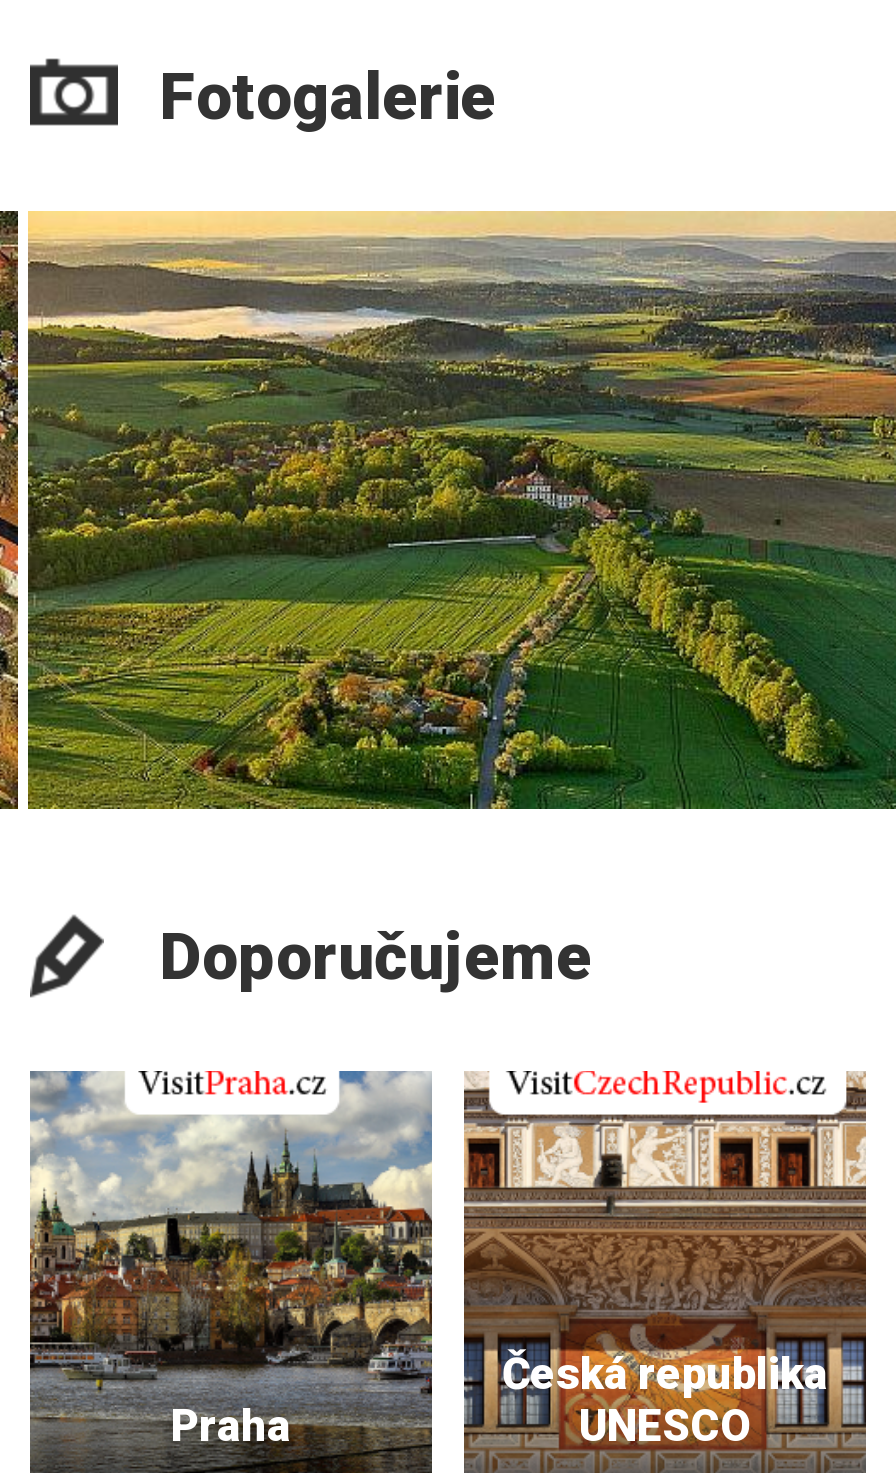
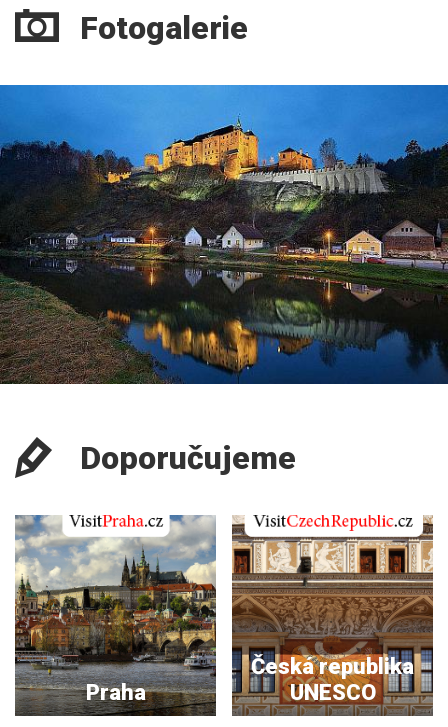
[6,209,890,811] [image] -> [3,84,445,385] [image]

